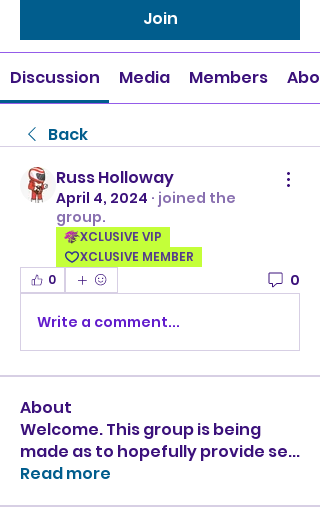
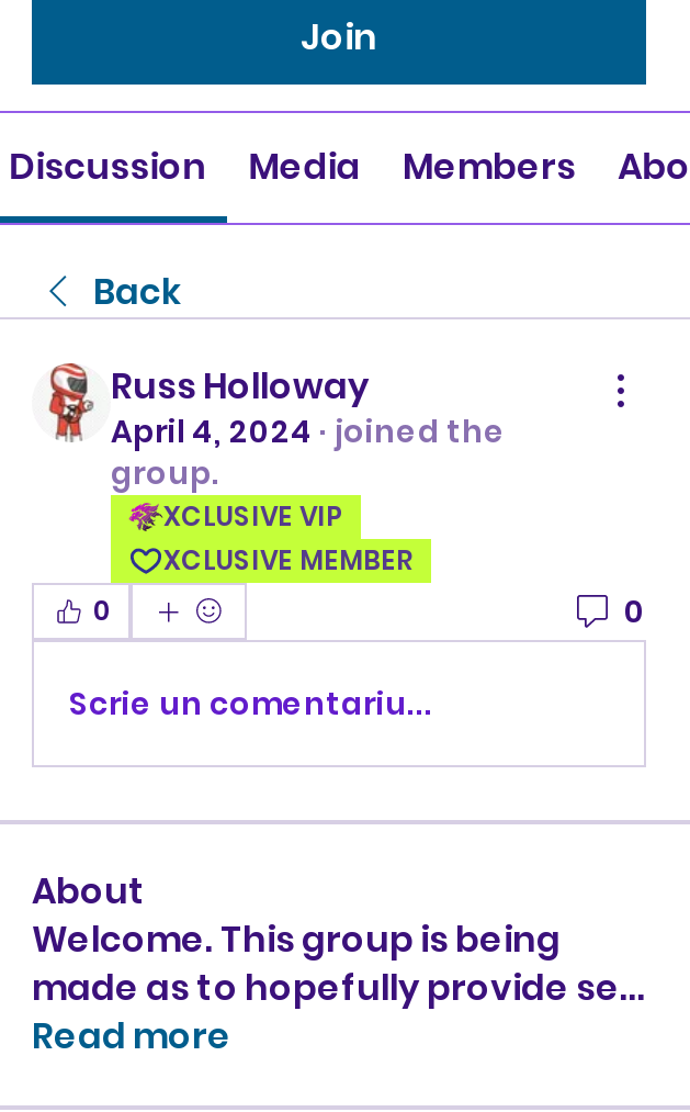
[37,311,180,331] Write a comment... -> [69,681,433,725] Scrie un comentariu...

